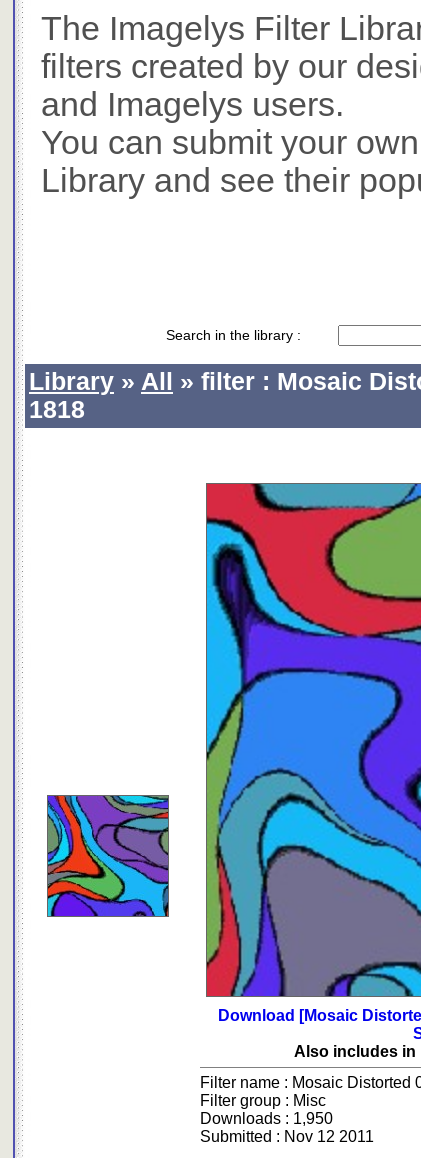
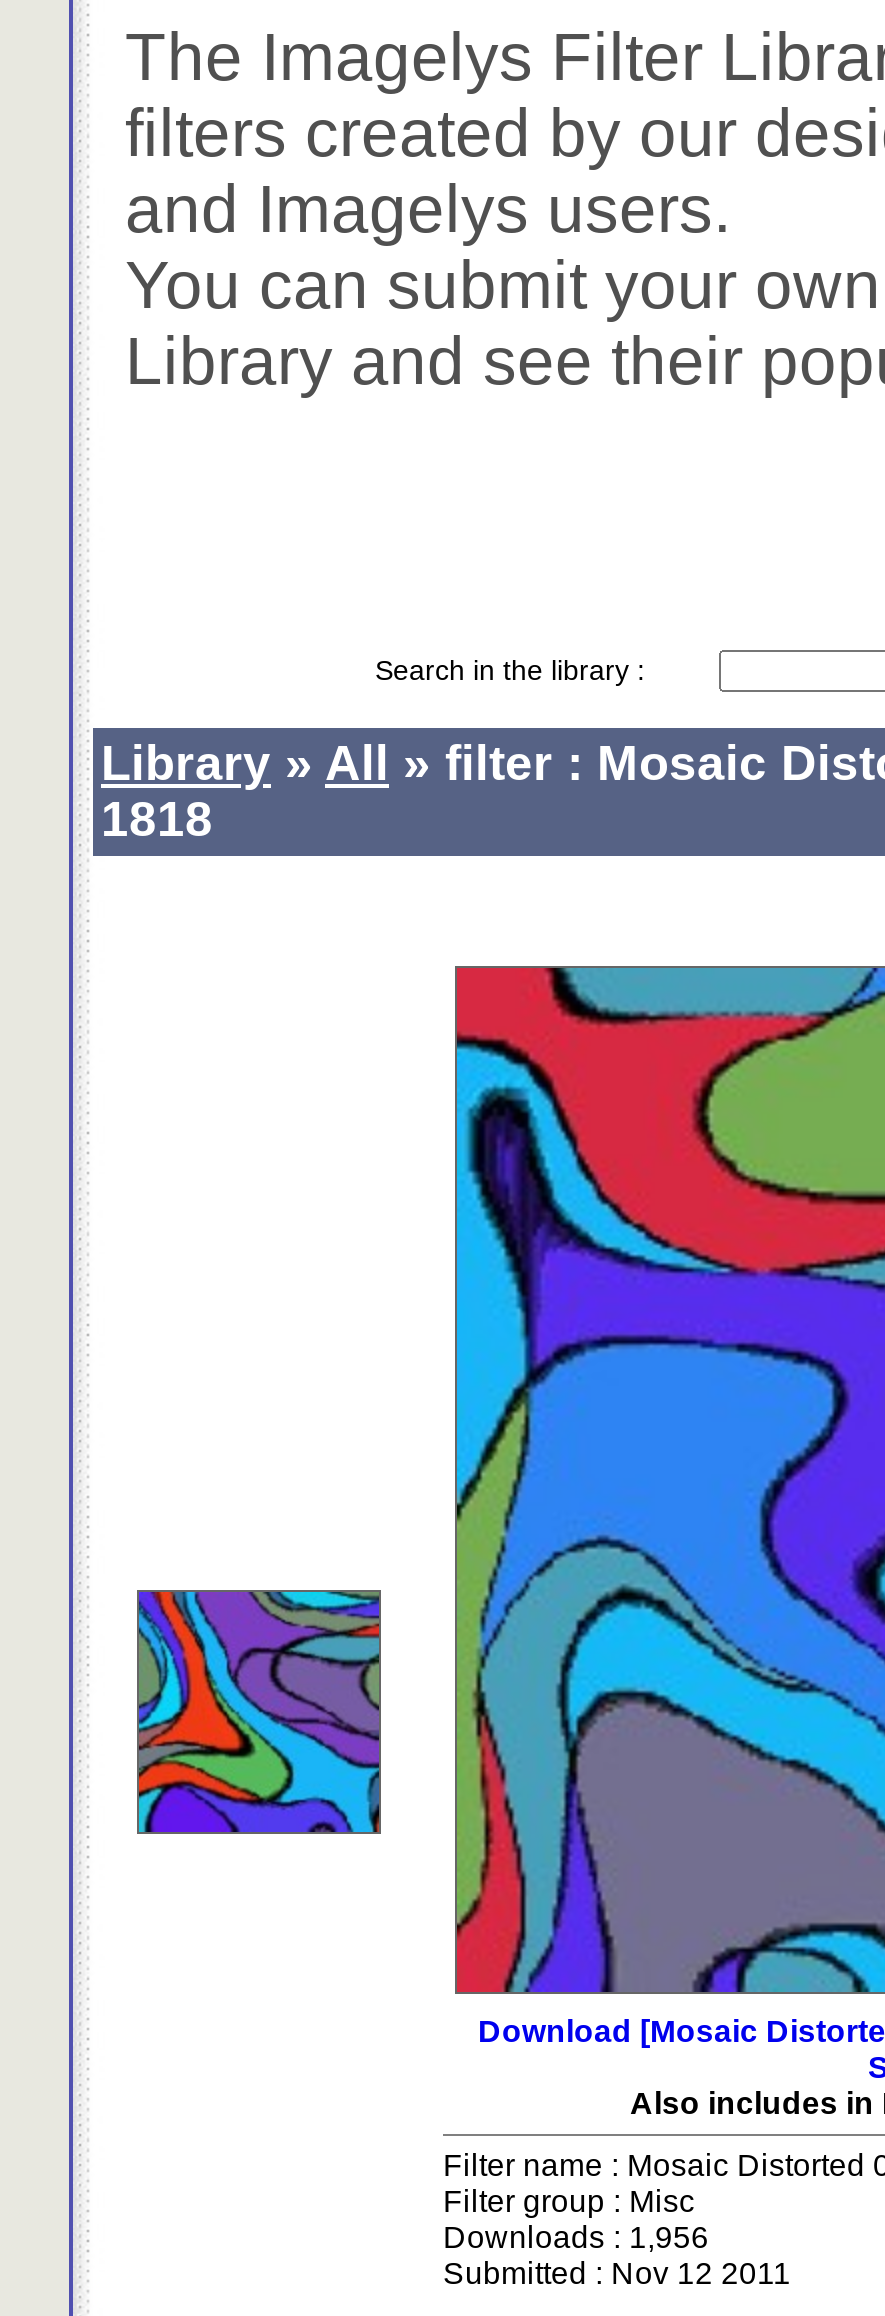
[200,1110,333,1127] Downloads : 1,950 -> [443,2220,709,2254] Downloads : 1,956

